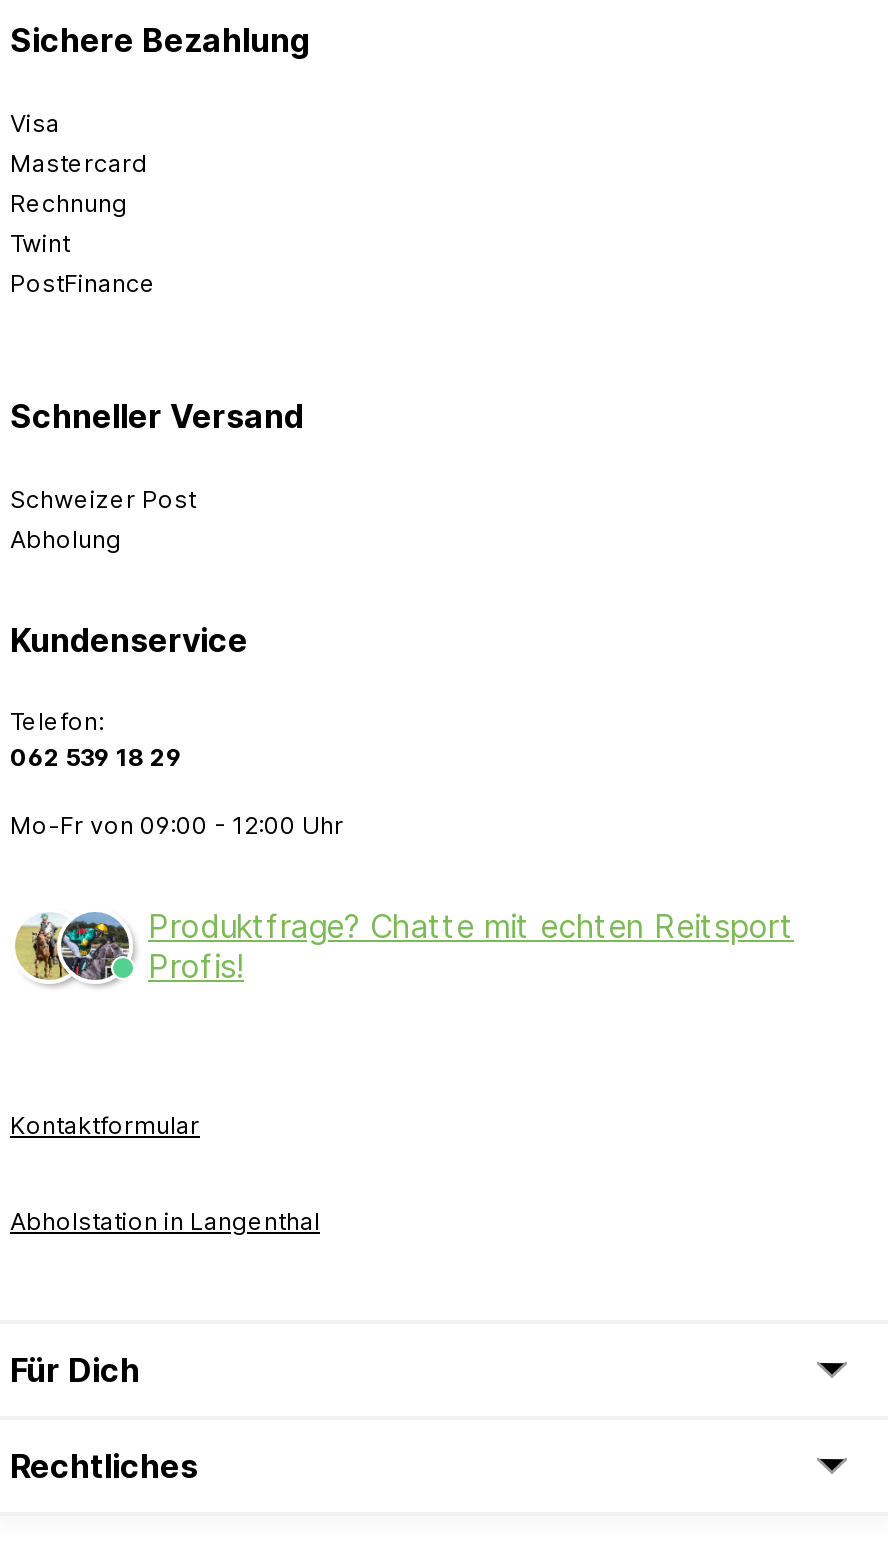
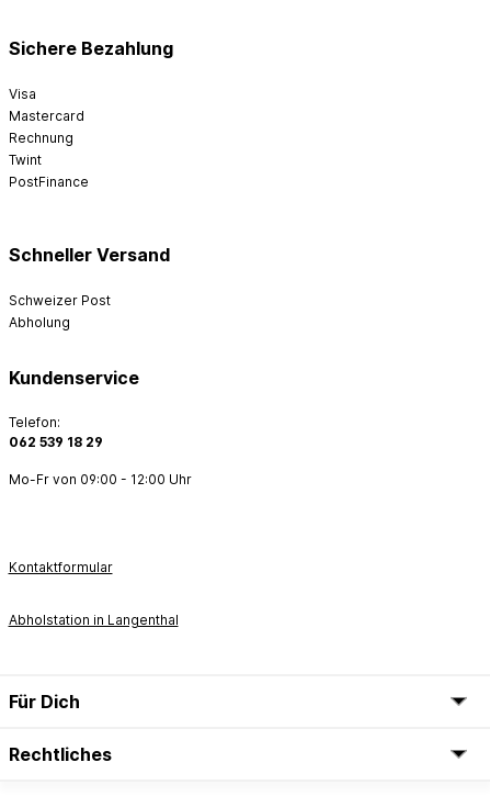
[13,906,794,988] [image] | Produktfrage? Chatte mit echten Reitsport | Profis! -> none

